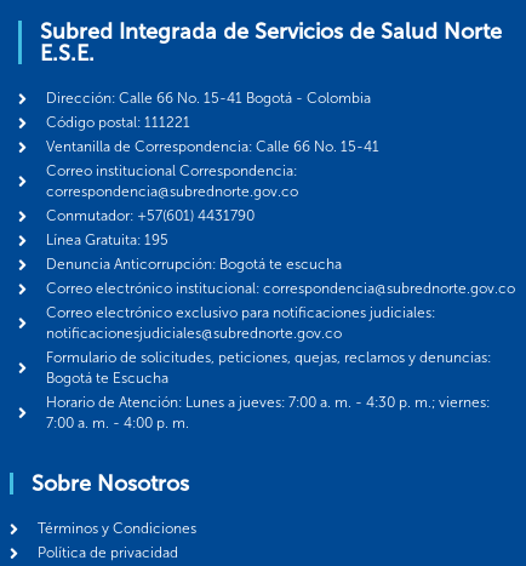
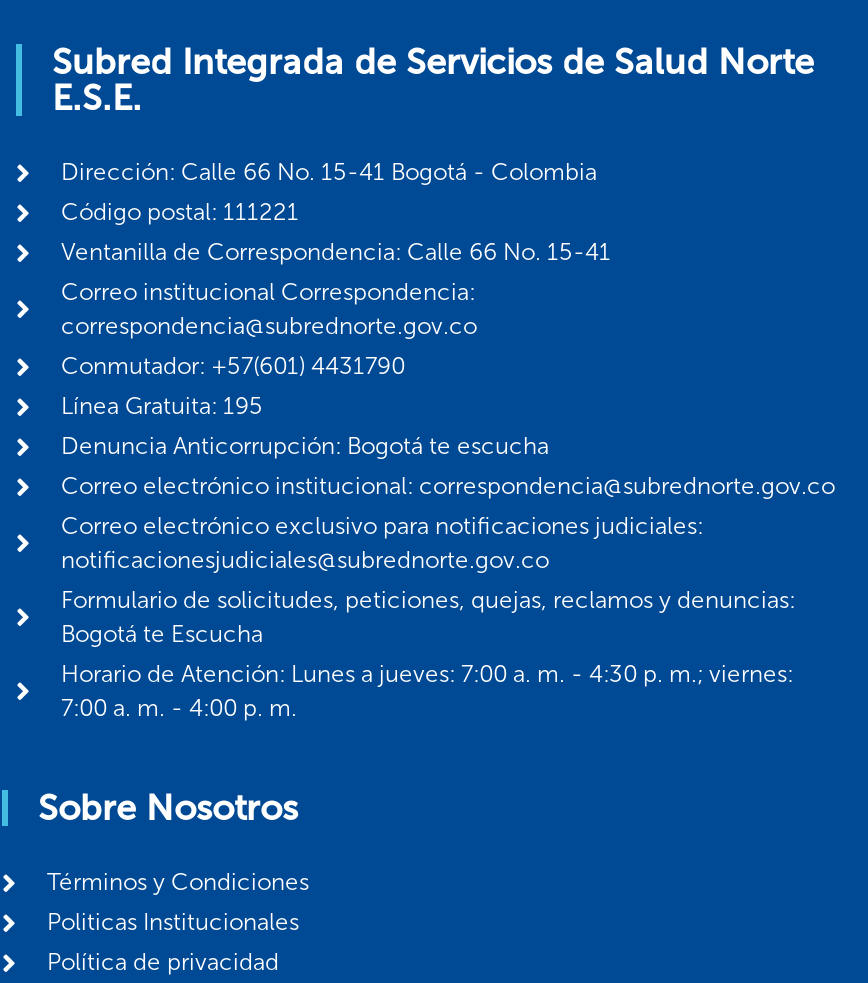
none -> [47,908,299,936] Politicas Institucionales

